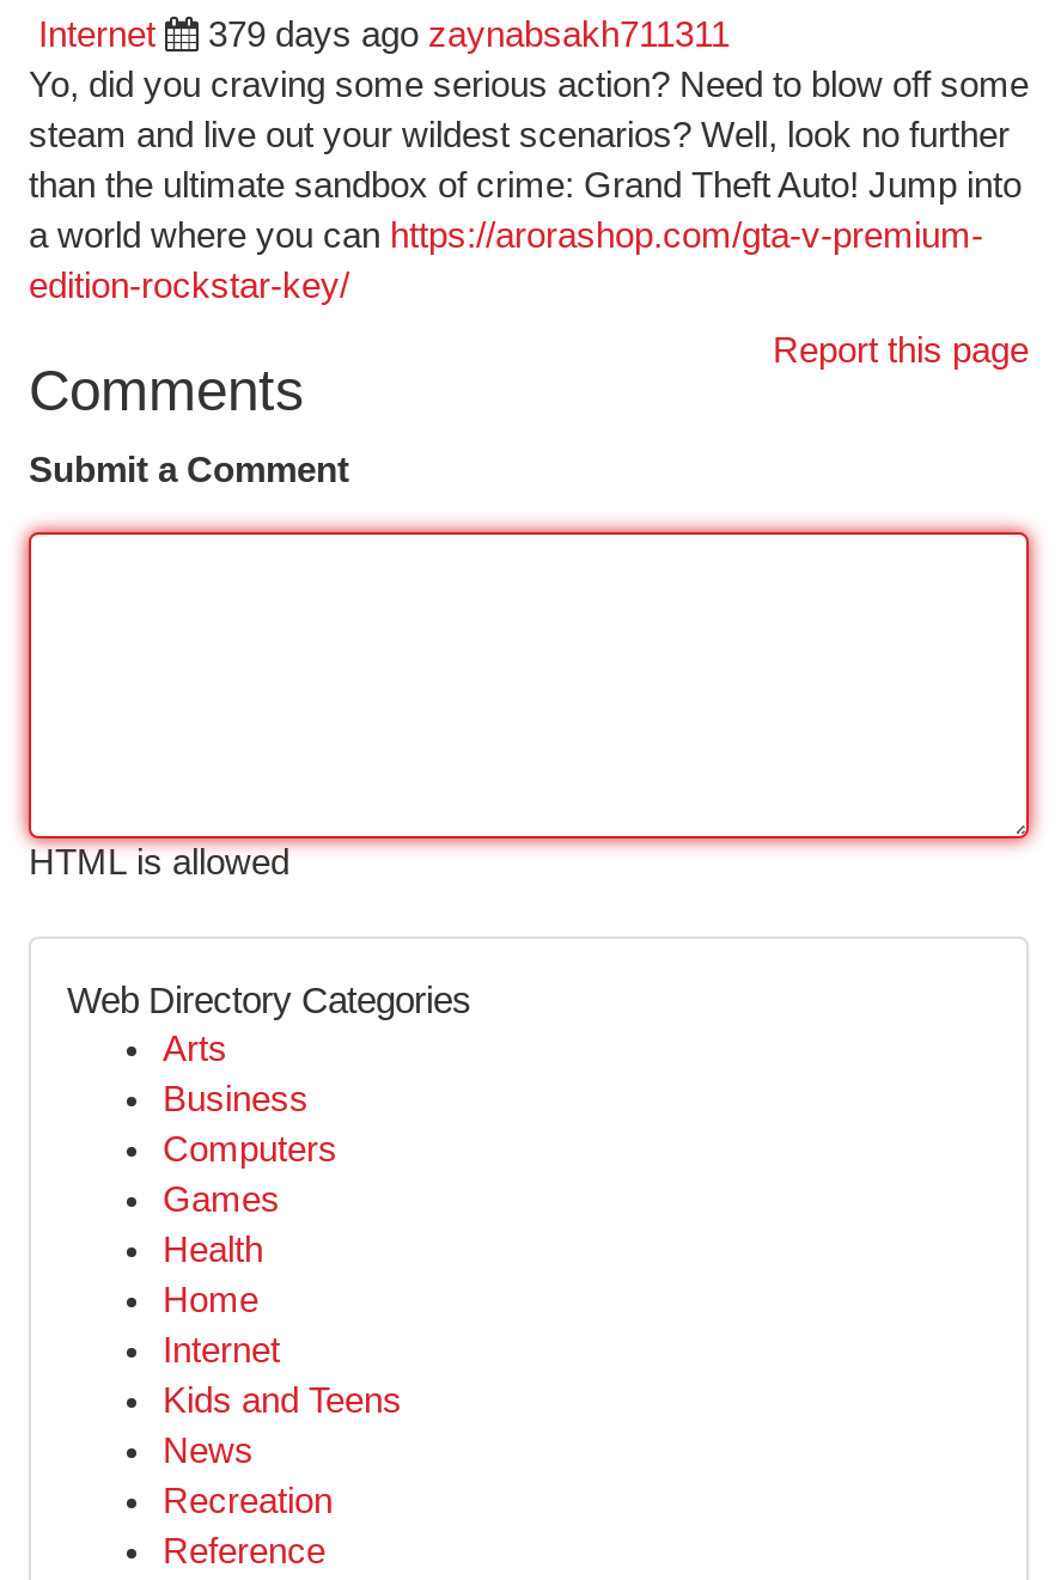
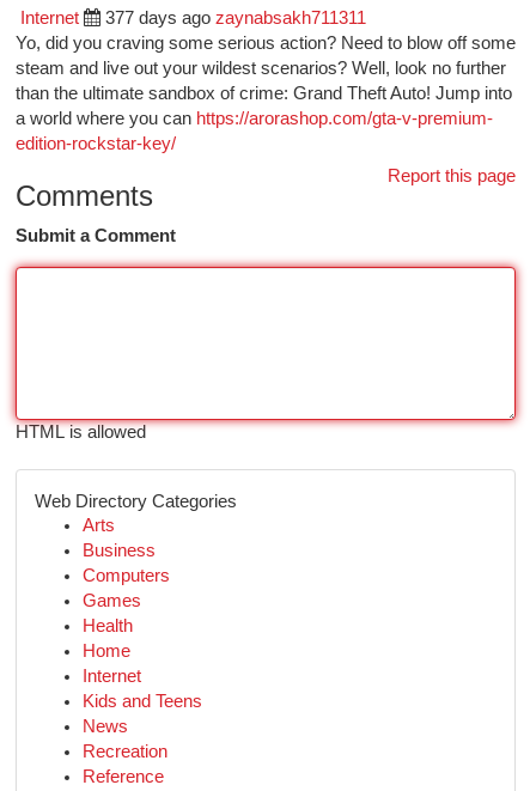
[208,16,730,54] 379 days ago zaynabsakh711311 -> [105,8,366,28] 377 days ago zaynabsakh711311

